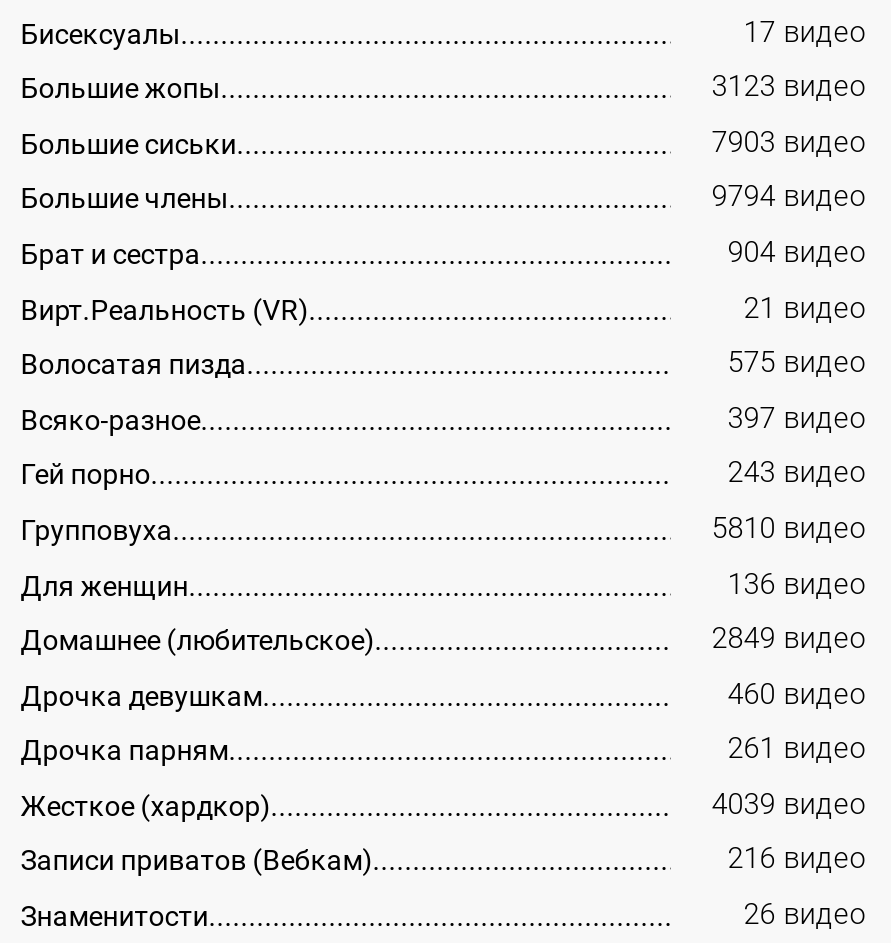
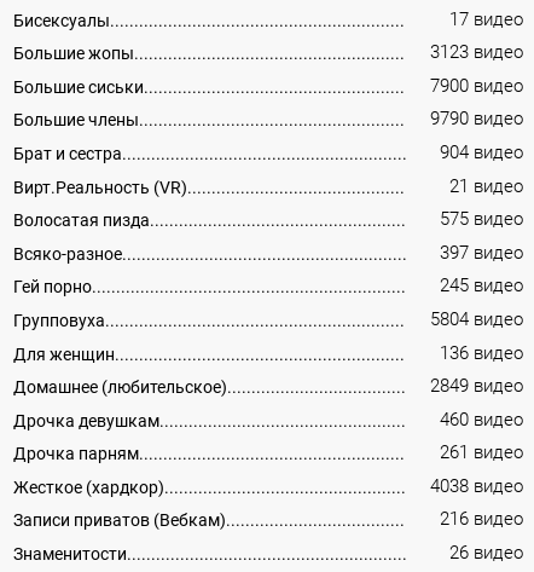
[712,126,866,160] 7903 видео -> [430,76,523,97] 7900 видео
[712,181,866,215] 9794 видео -> [430,109,523,130] 9790 видео
[728,457,866,491] 243 видео -> [440,276,523,297] 245 видео
[712,512,866,546] 5810 видео -> [430,309,523,330] 5804 видео
[712,788,866,822] 4039 видео -> [430,476,523,497] 4038 видео

